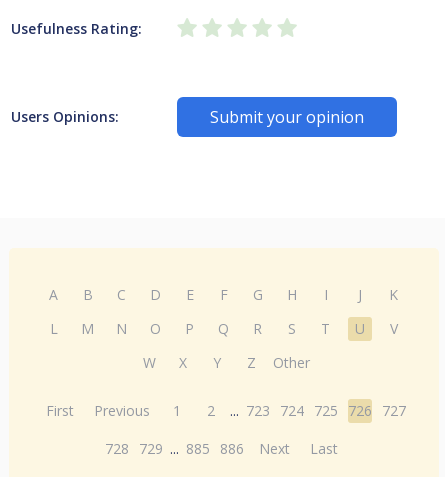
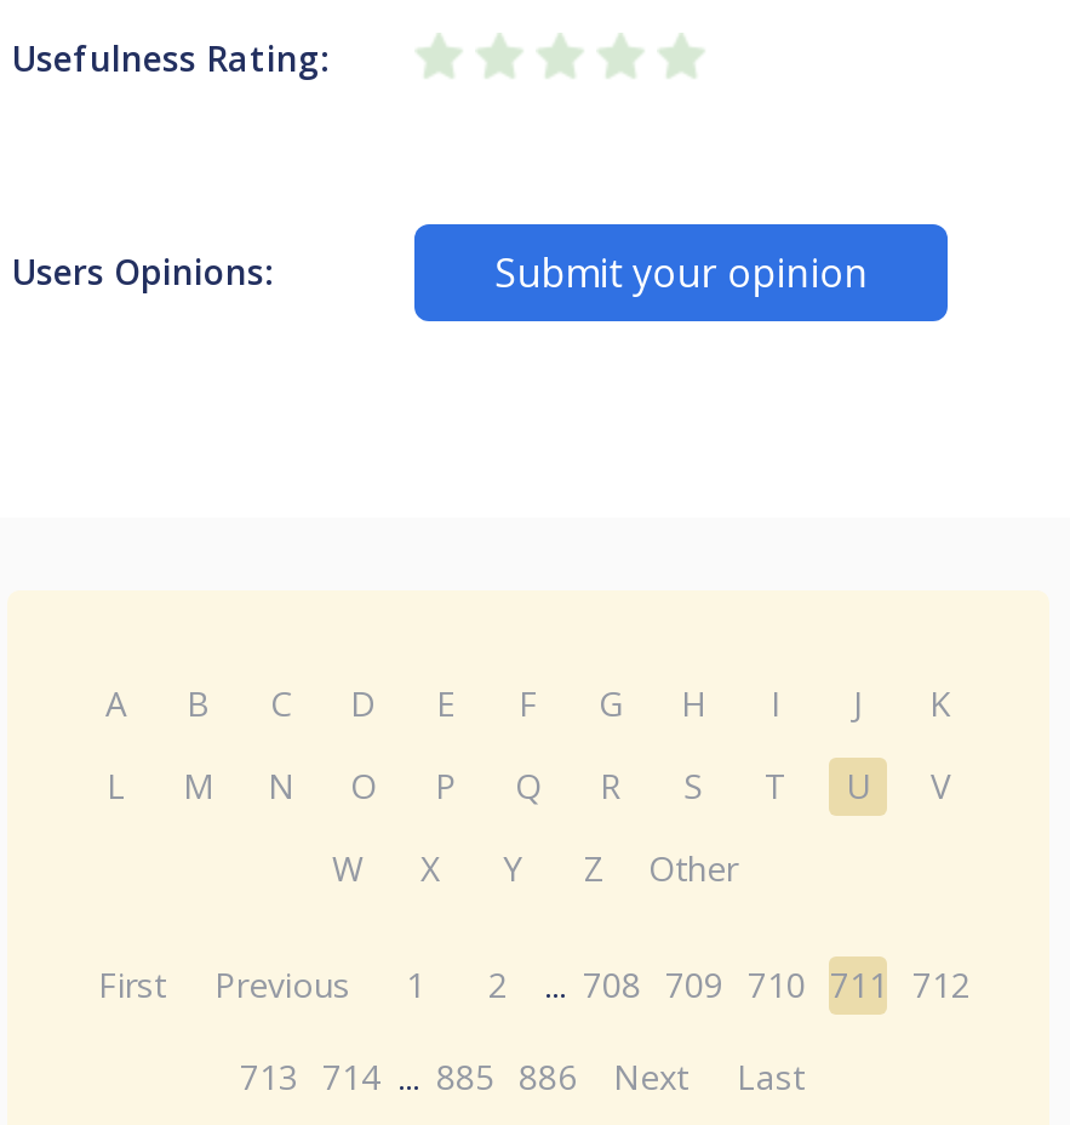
[46,401,406,420] First Previous 1 2 ... 723 724 725 726 727 -> [98,961,971,1007] First Previous 1 2 ... 708 709 710 711 712
[105,439,338,458] 728 729 ... 885 886 Next Last -> [240,1053,805,1100] 713 714 ... 885 886 Next Last

